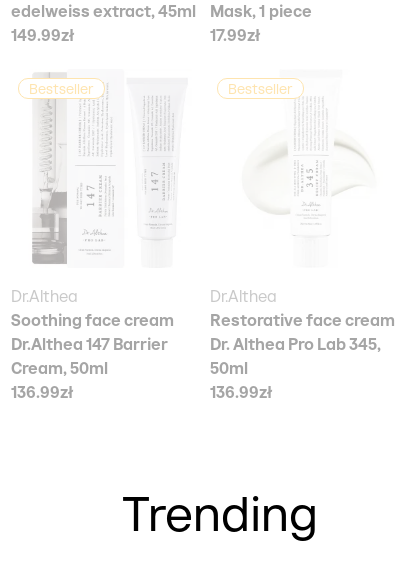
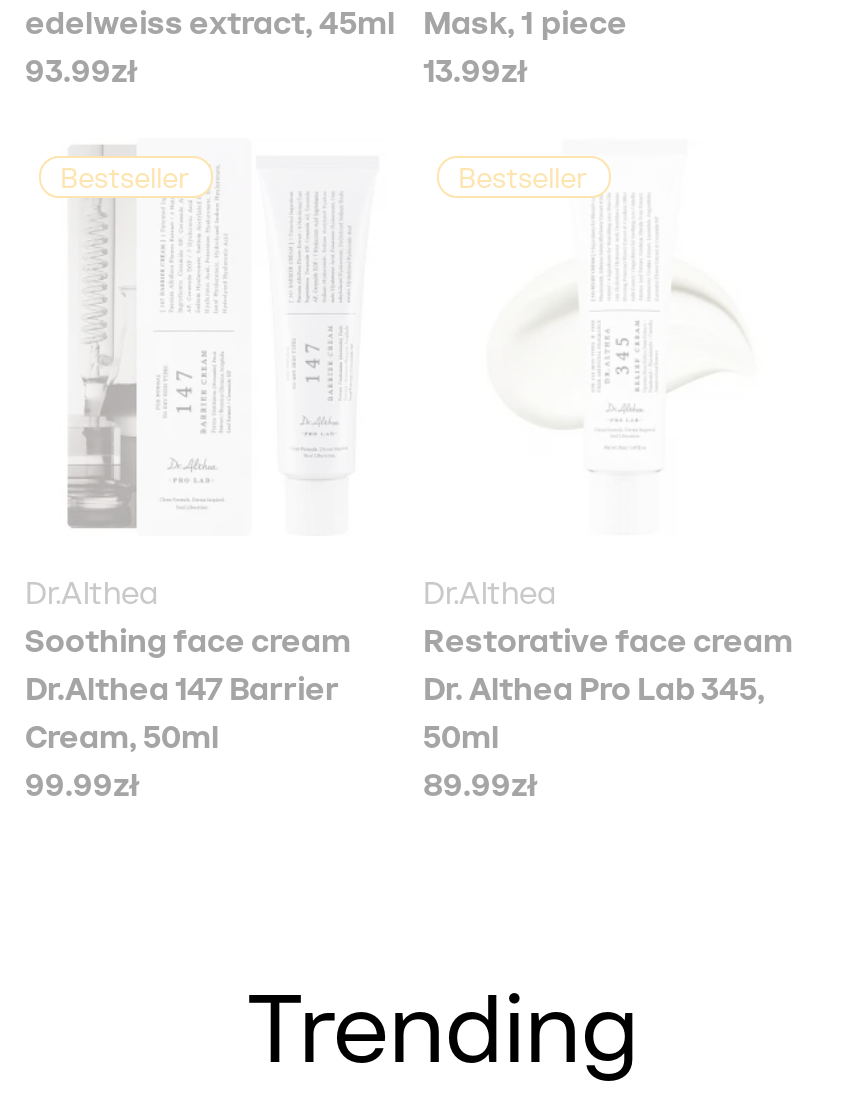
[11,27,74,46] 149.99zł -> [25,54,137,92] 93.99zł
[210,27,260,46] 17.99zł -> [423,54,527,92] 13.99zł
[11,384,73,403] 136.99zł -> [25,768,139,806] 99.99zł
[210,384,272,403] 136.99zł -> [423,768,537,806] 89.99zł

